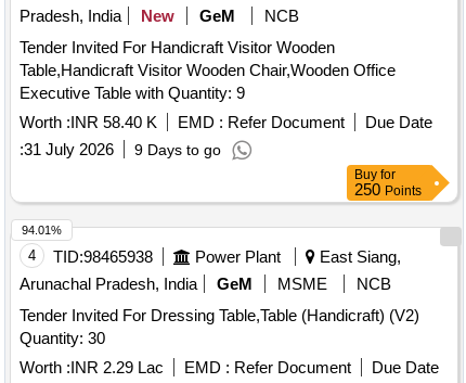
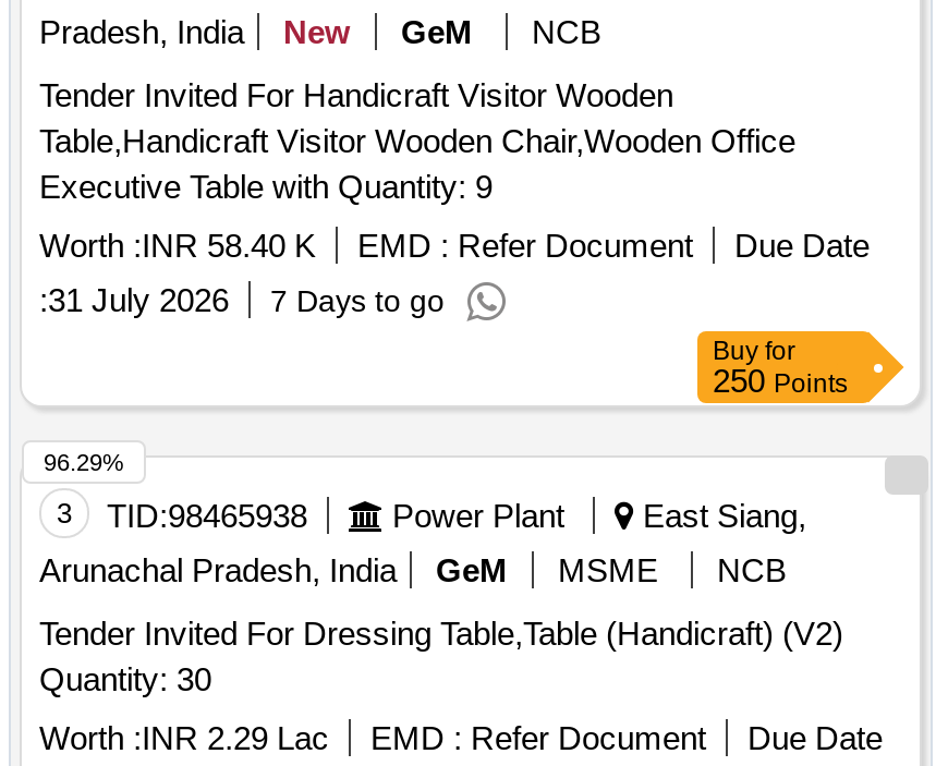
[20,140,221,159] :31 July 2026 9 Days to go -> [39,282,445,319] :31 July 2026 7 Days to go
[22,224,62,237] 94.01% -> [44,449,124,476] 96.29%
[28,248,153,266] 4 TID:98465938 -> [57,497,307,534] 3 TID:98465938

